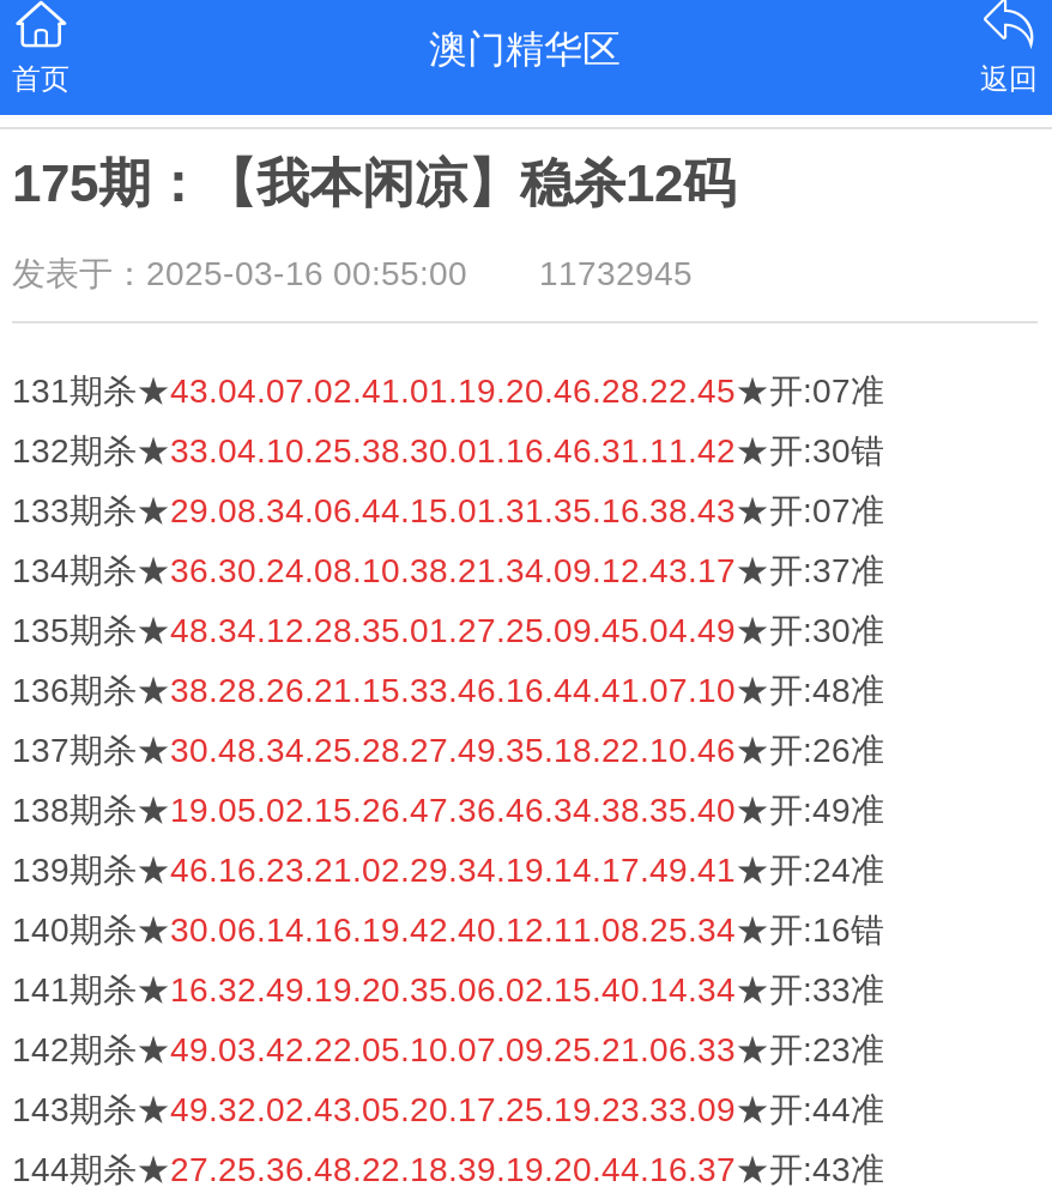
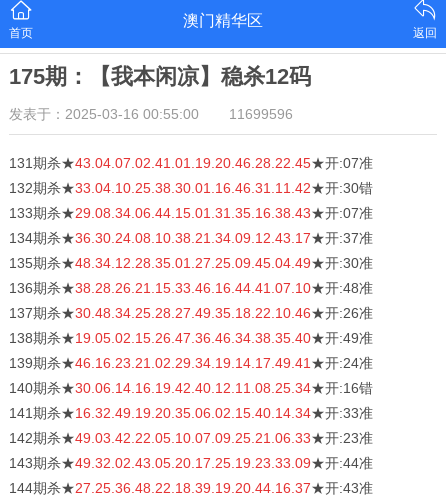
[12,254,693,292] 发表于：2025-03-16 00:55:00 11732945 -> [9,106,293,122] 发表于：2025-03-16 00:55:00 11699596

